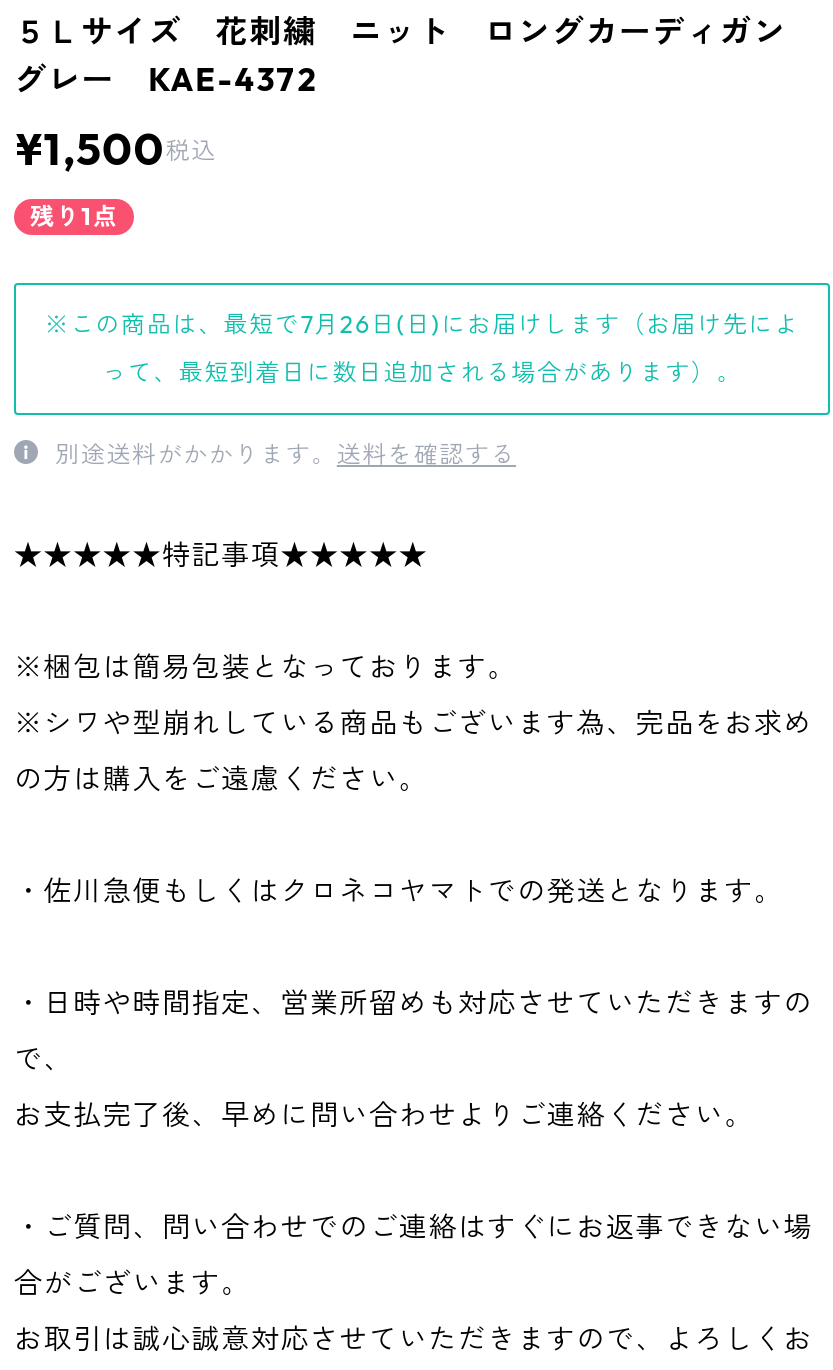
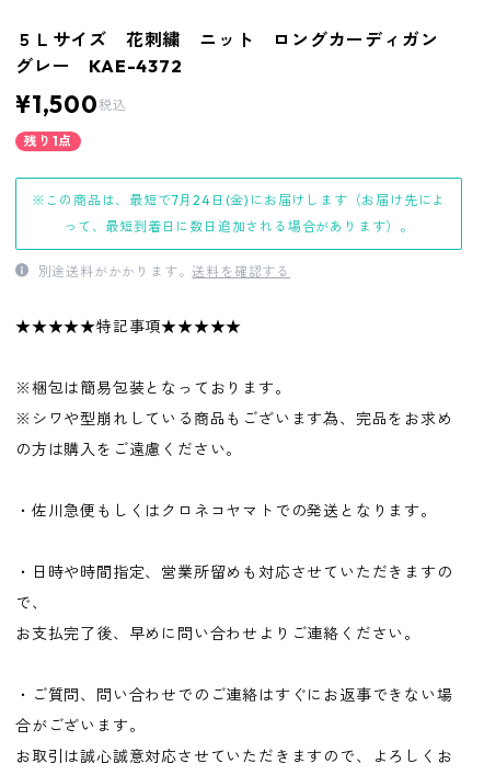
[44,309,800,339] ※この商品は、最短で7月26日(日)にお届けします（お届け先によ -> [31,192,446,208] ※この商品は、最短で7月24日(金)にお届けします（お届け先によ

